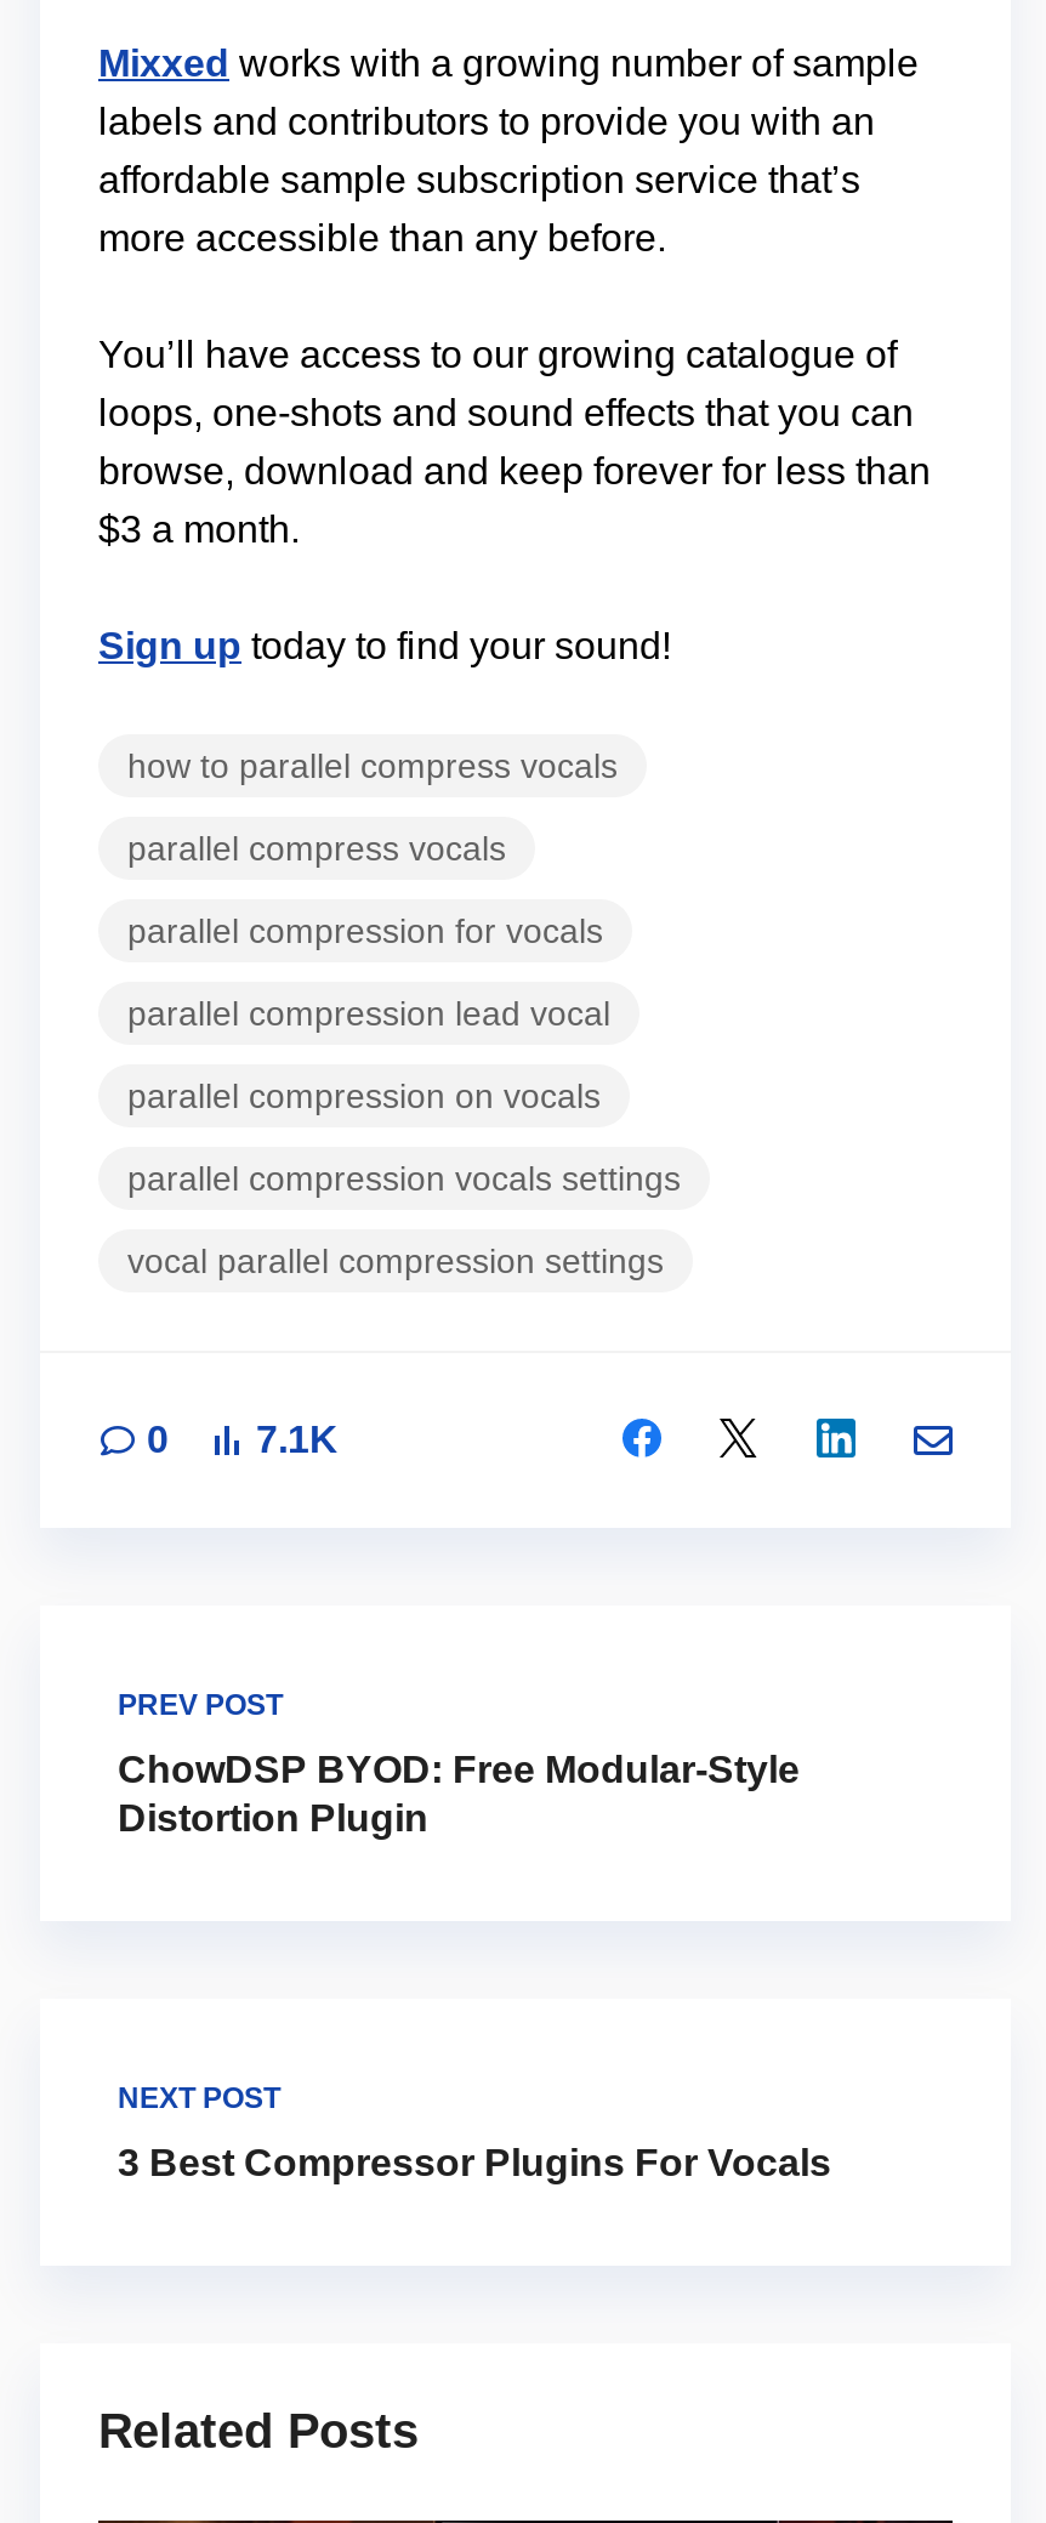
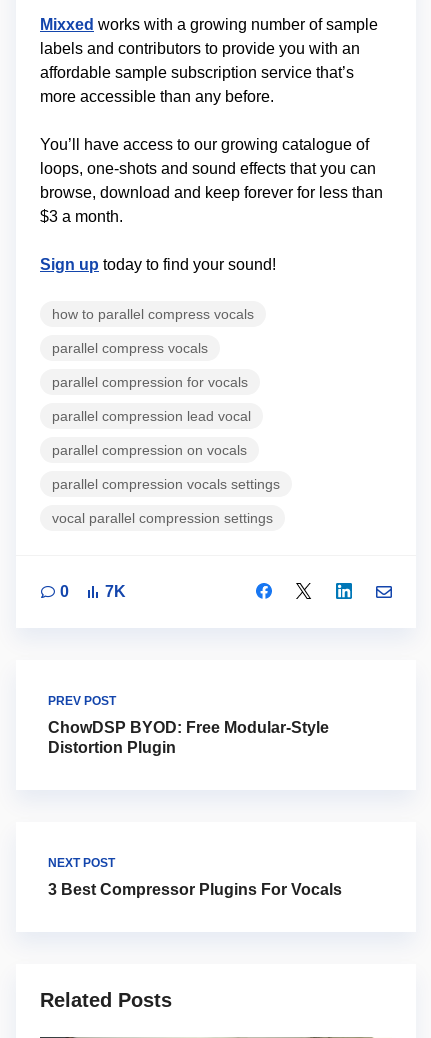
[256,1419,339,1460] 7.1K -> [105,583,126,600] 7K

